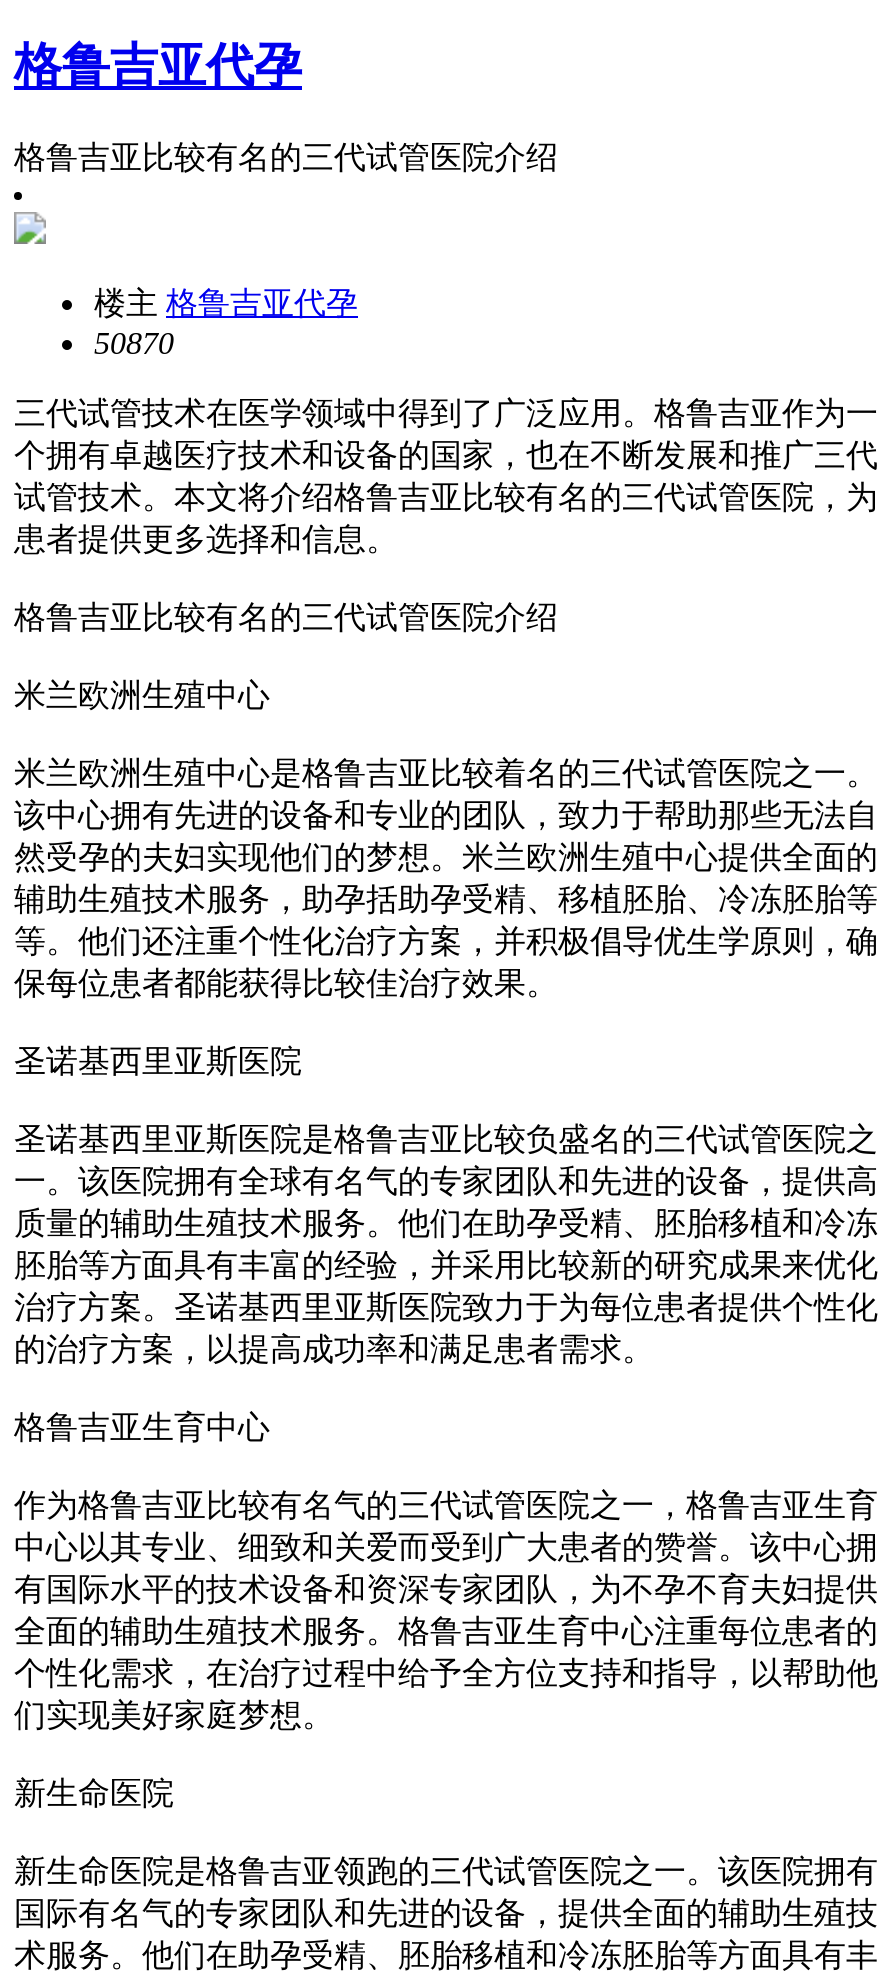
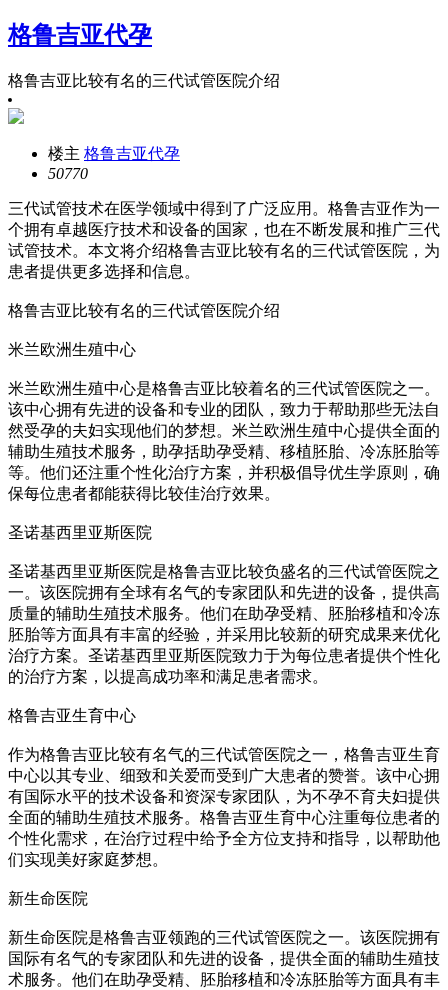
[94,326,174,360] 50870 -> [48,165,88,182] 50770

